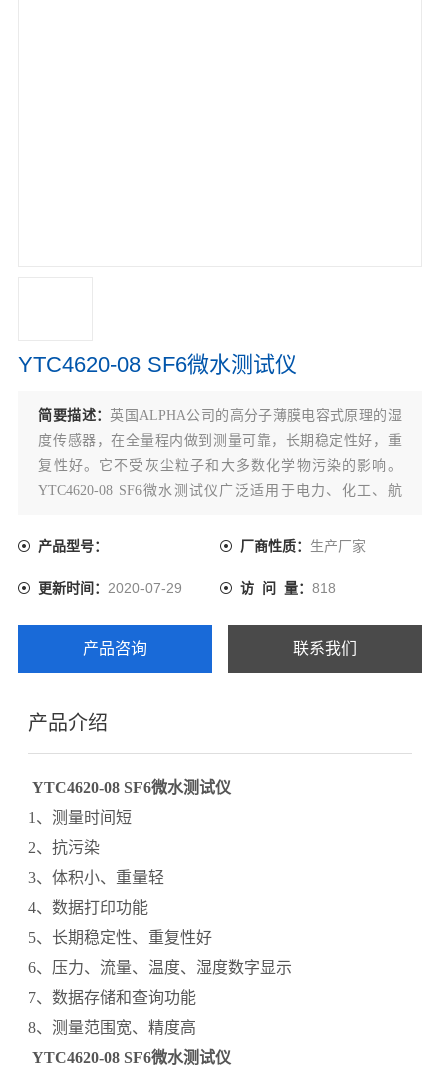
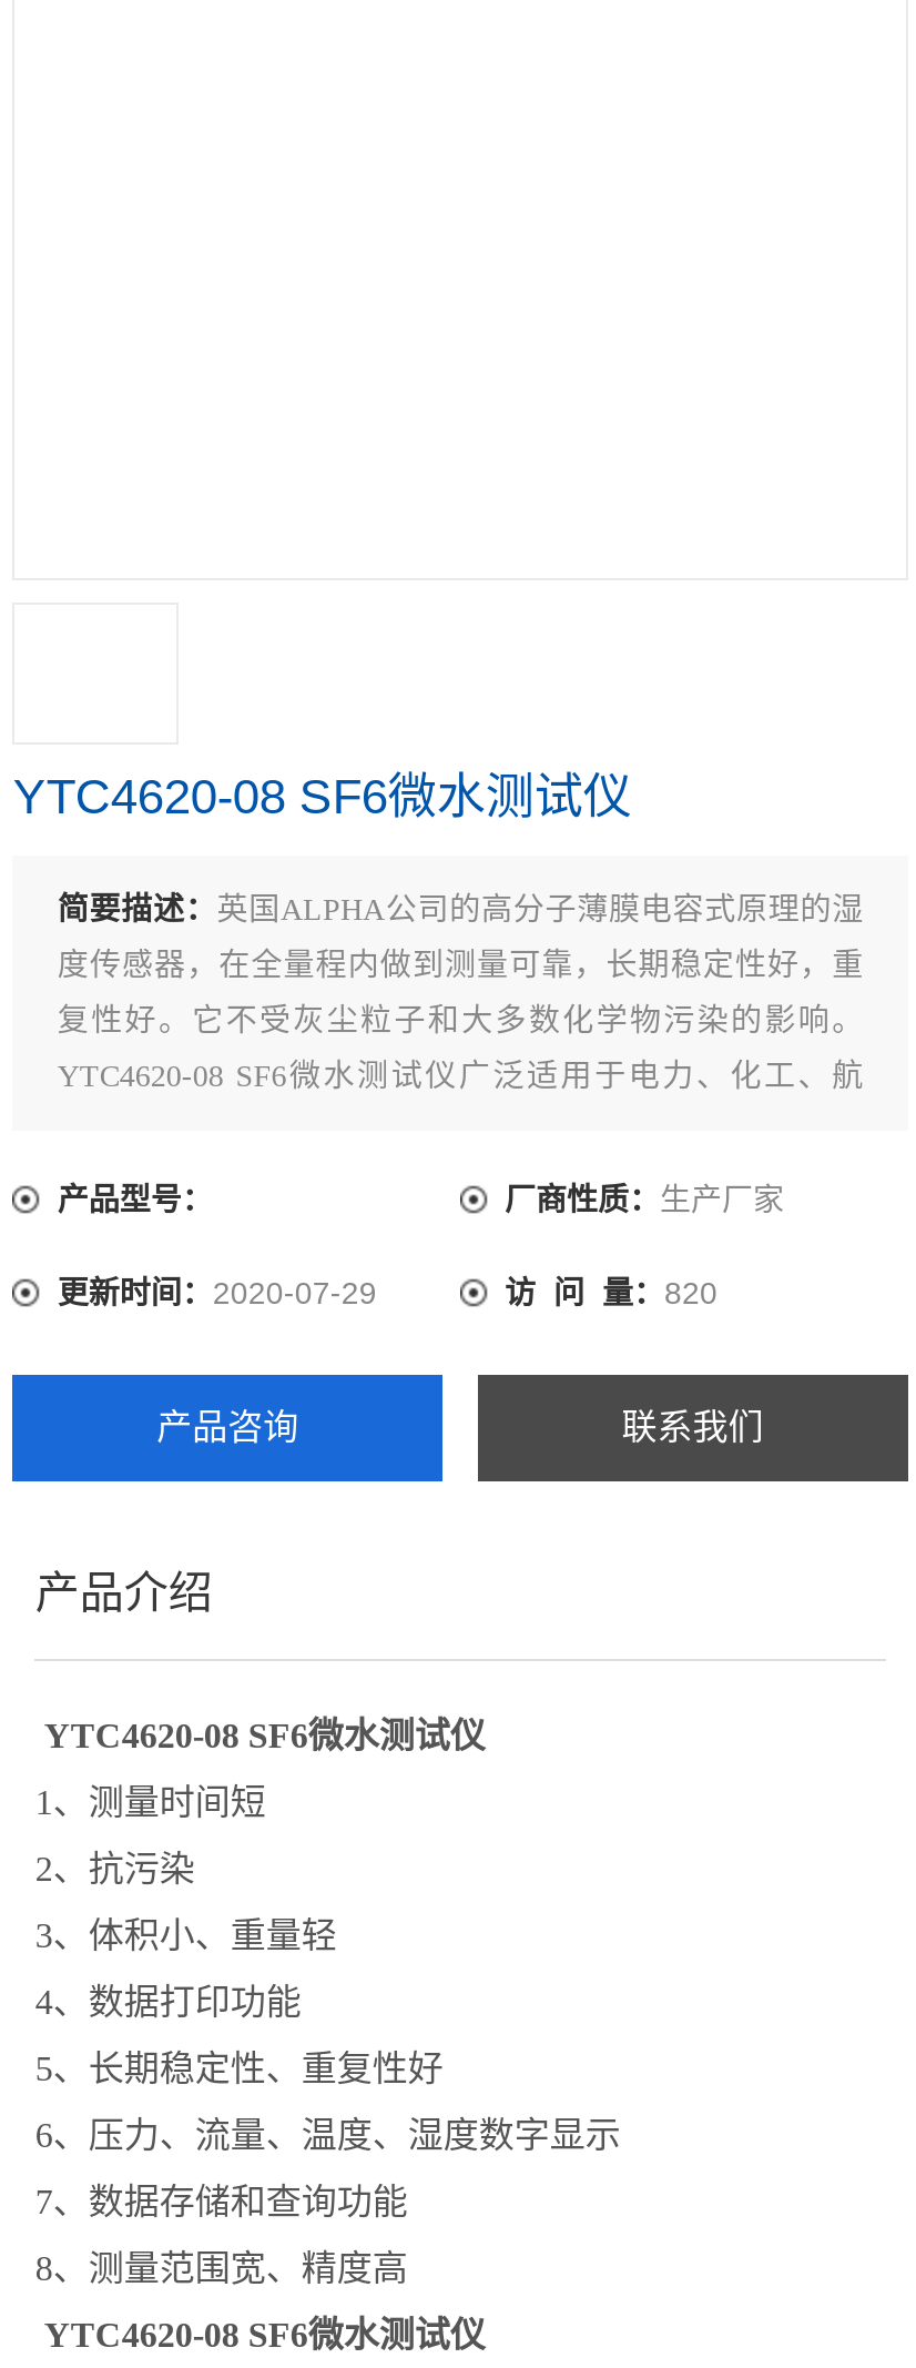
[240,580,336,596] 访 问 量：818 -> [505,1275,717,1311] 访 问 量：820

